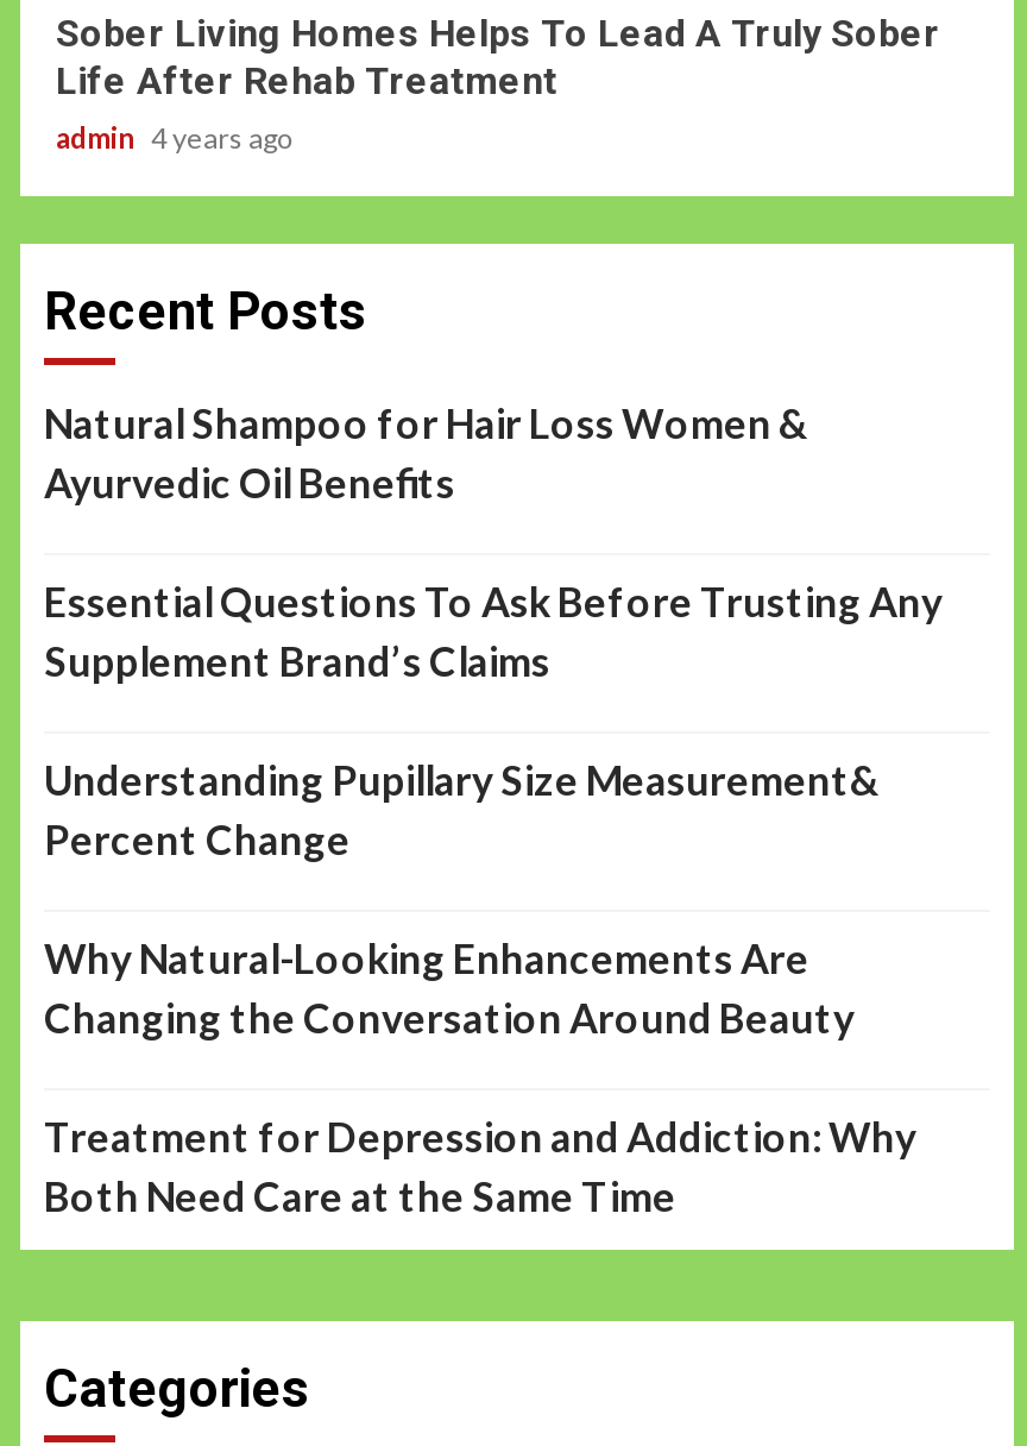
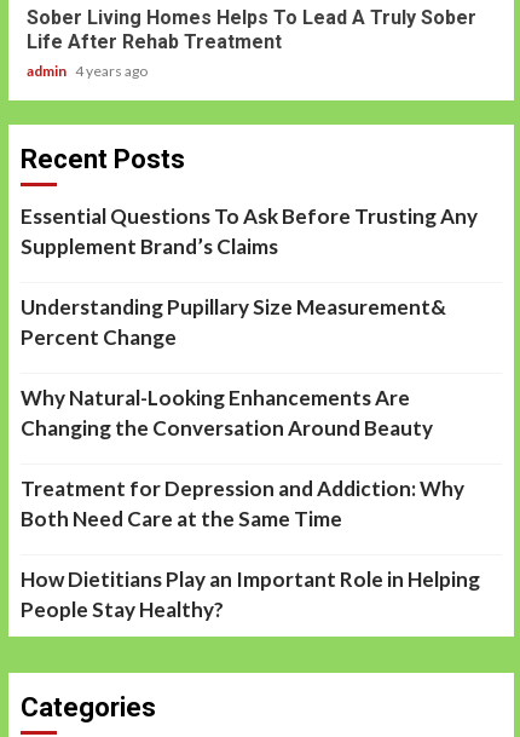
[44,398,809,508] Natural Shampoo for Hair Loss Women & | Ayurvedic Oil Benefits -> none
moved [44,577,943,1221] -> [21,203,478,531]: Essential Questions To Ask Before Trusting Any | Supplement Brand’s Claims | Understanding Pupillary Size Measurement& | Percent Change | Why Natural-Looking Enhancements Are | Changing the Conversation Around Beauty | Treatment for Depression and Addiction: Why | Both Need Care at the Same Time
none -> [21,566,480,622] How Dietitians Play an Important Role in Helping | People Stay Healthy?

